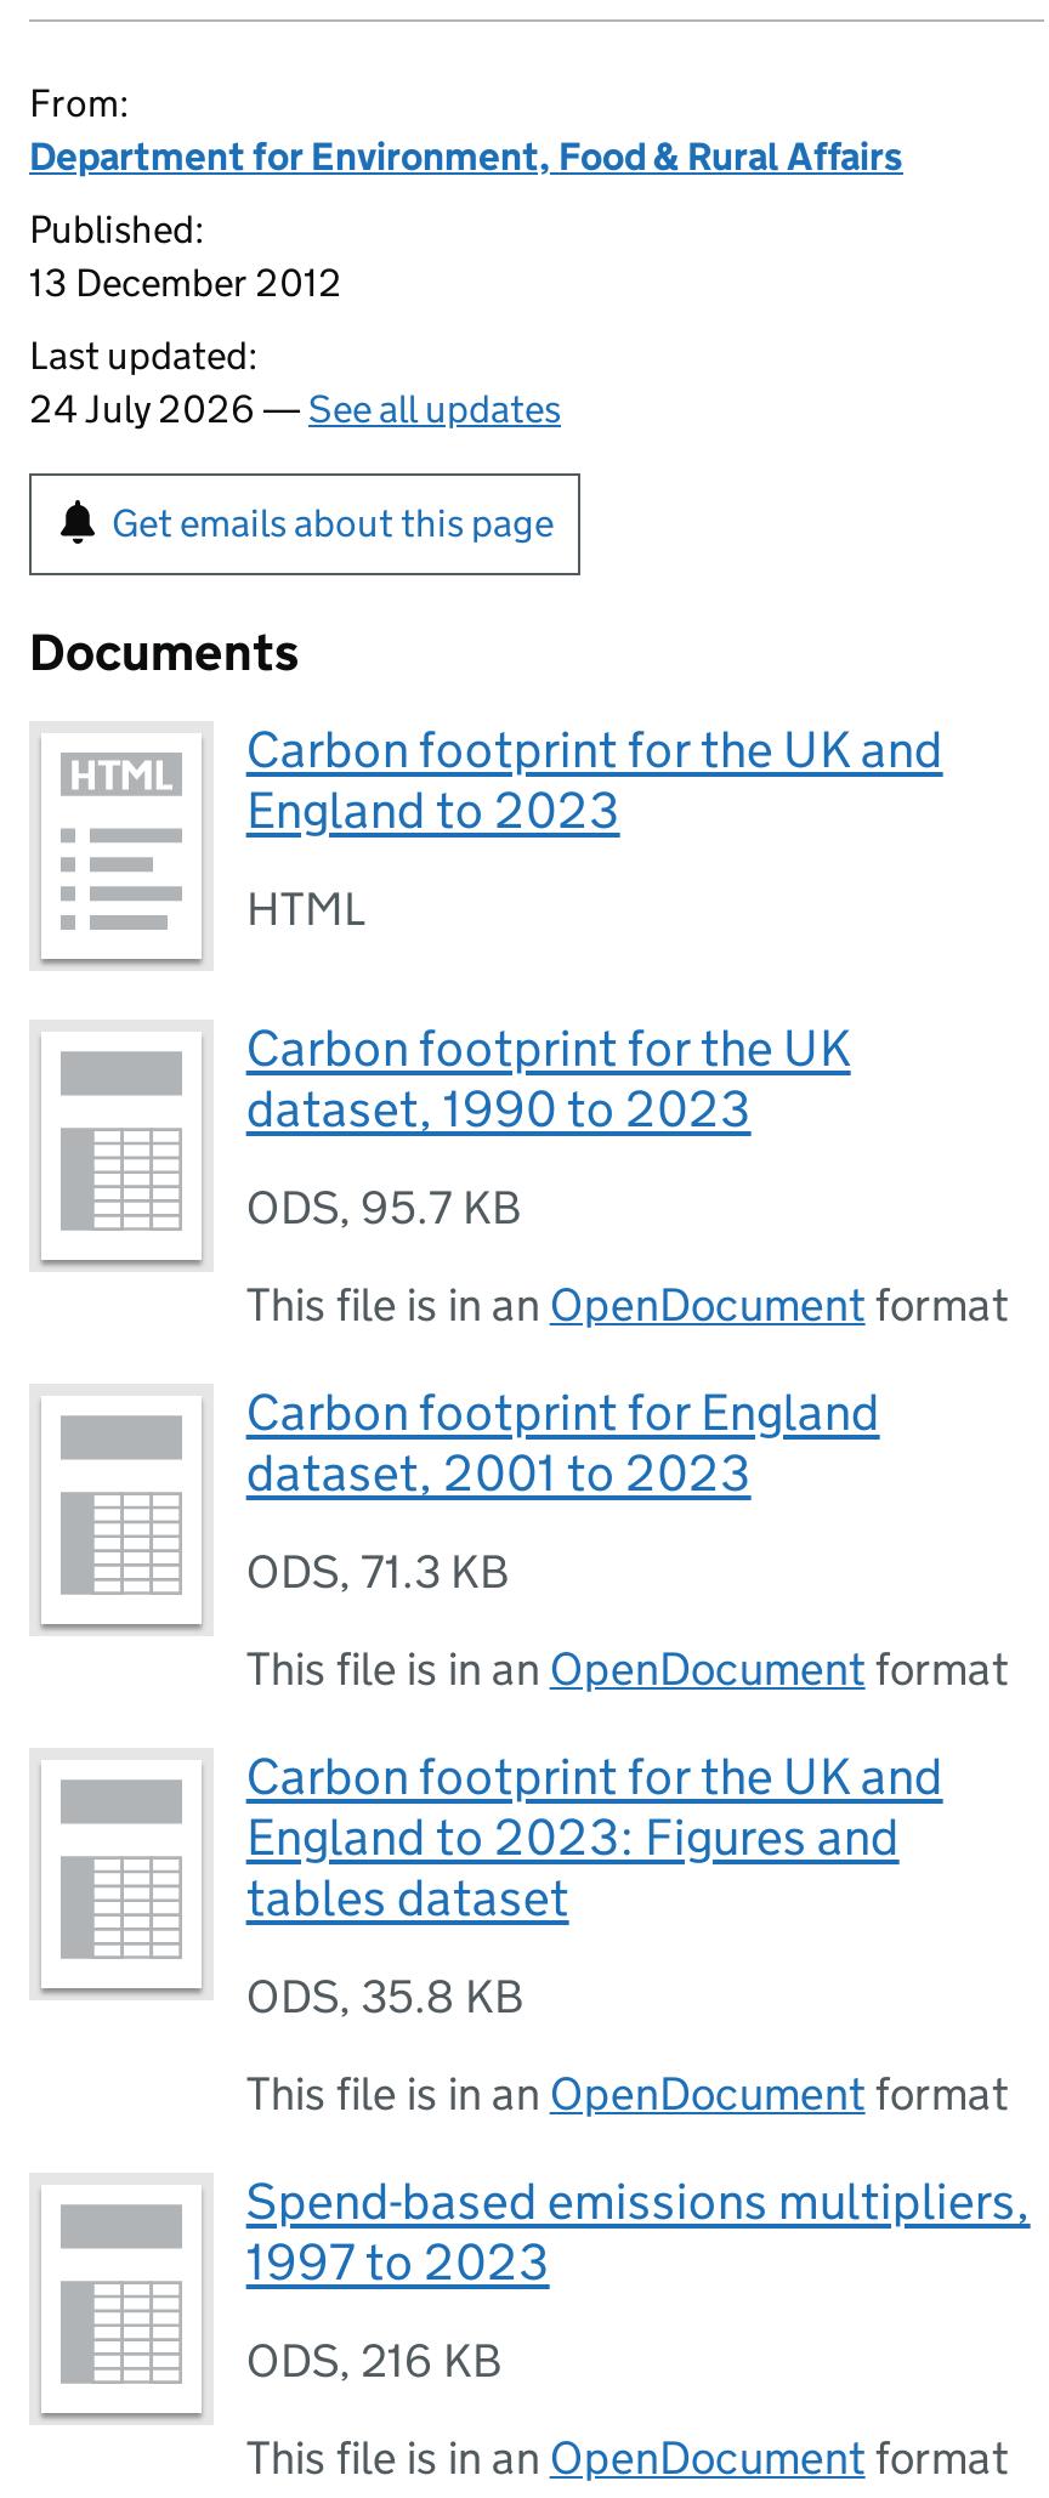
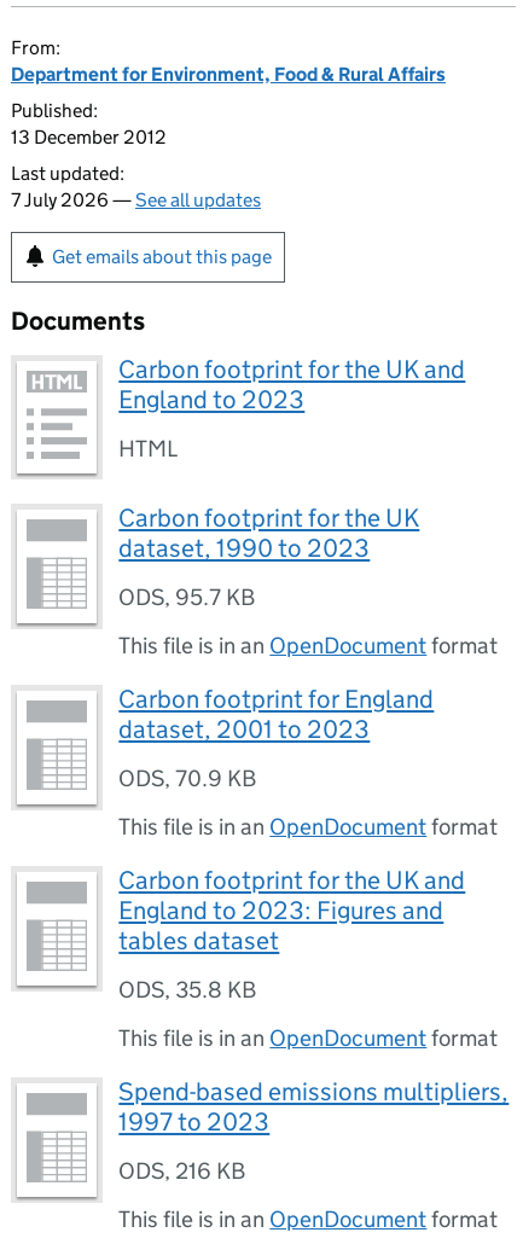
[29,386,561,432] 24 July 2026 — See all updates -> [11,188,261,211] 7 July 2026 — See all updates
[246,1545,508,1601] ODS, 71.3 KB -> [119,765,256,793] ODS, 70.9 KB

